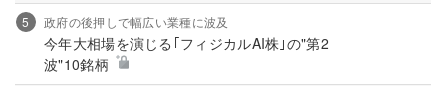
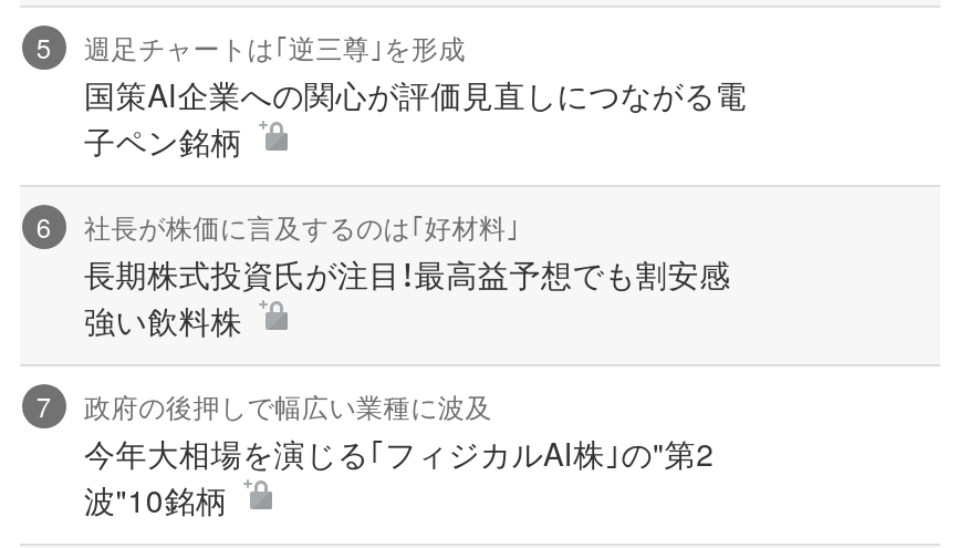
none -> [36,27,747,424] 週足チャートは｢逆三尊｣を形成 | 国策AI企業への関心が評価見直しにつながる電 | 子ペン銘柄 | 6 | 社長が株価に言及するのは｢好材料｣ | 長期株式投資氏が注目！最高益予想でも割安感 | 強い飲料株 | 7

